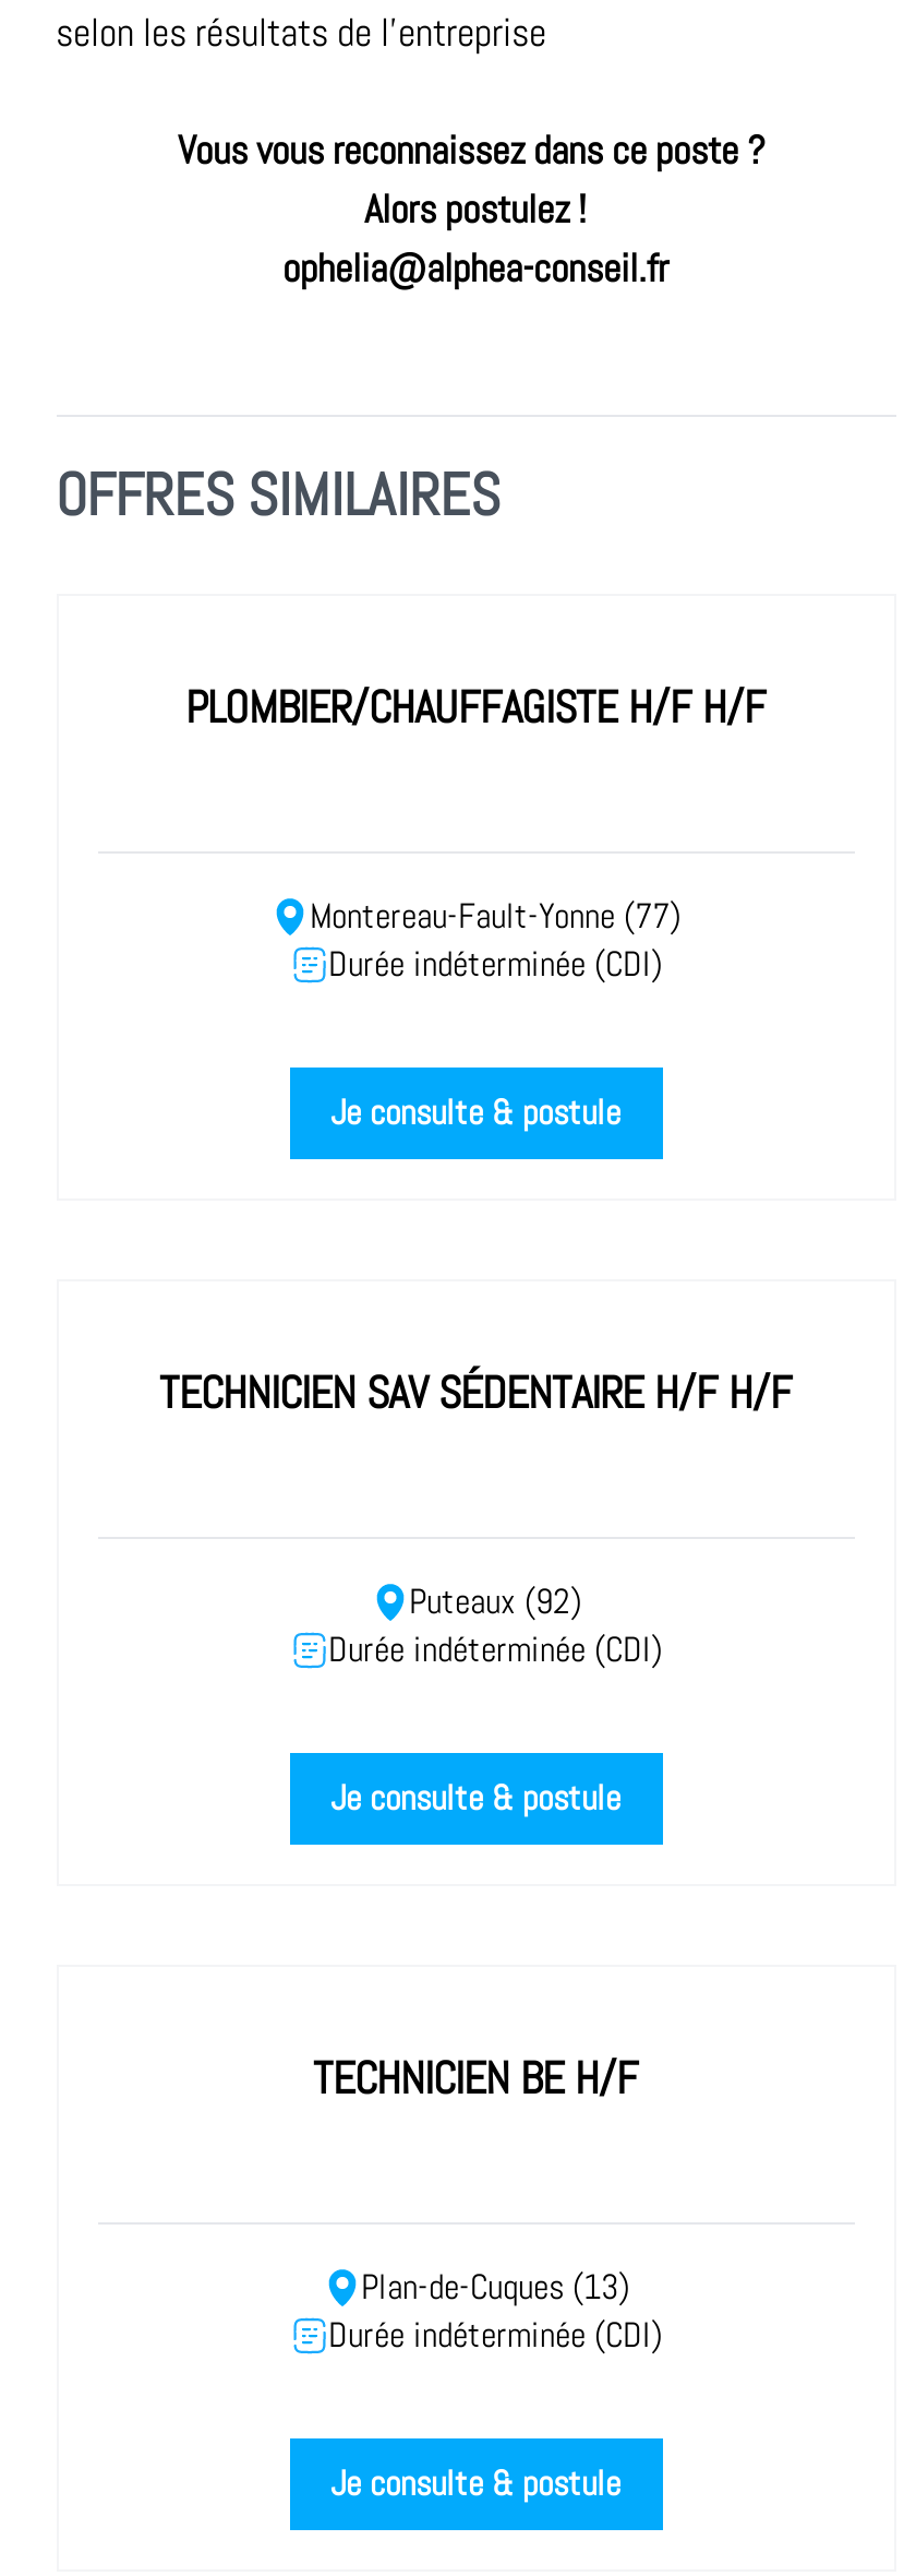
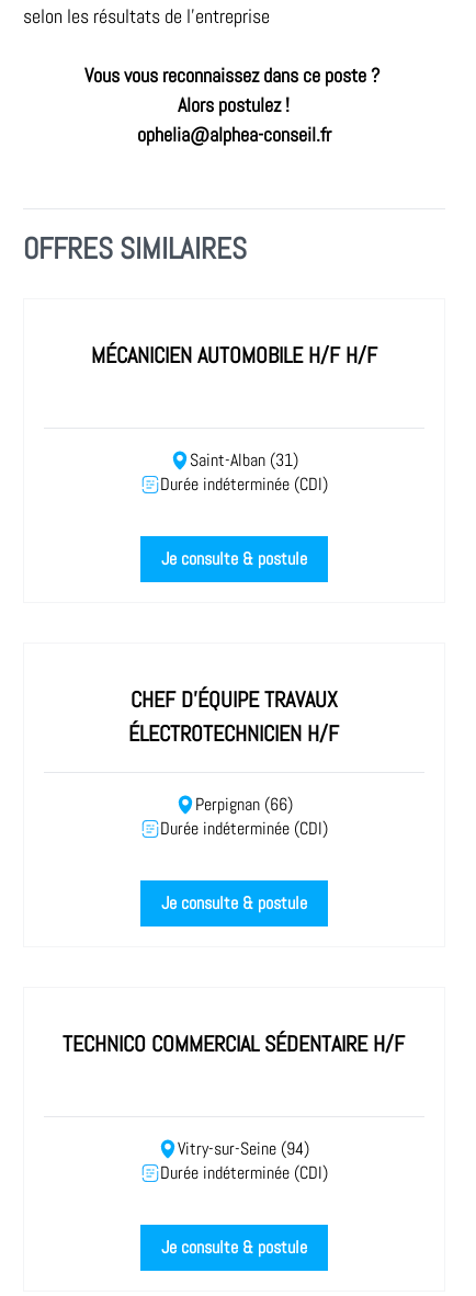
[185,679,766,736] PLOMBIER/CHAUFFAGISTE H/F H/F -> [90,341,377,370] MÉCANICIEN AUTOMOBILE H/F H/F
[310,895,680,939] Montereau-Fault-Yonne (77) -> [189,450,298,471] Saint-Alban (31)
[159,1364,792,1421] TECHNICIEN SAV SÉDENTAIRE H/F H/F -> [128,685,339,748] CHEF D'ÉQUIPE TRAVAUX | ÉLECTROTECHNICIEN H/F
[409,1581,581,1624] Puteaux (92) -> [195,794,292,816] Perpignan (66)
[313,2050,638,2107] TECHNICIEN BE H/F -> [63,1030,405,1058] TECHNICO COMMERCIAL SÉDENTAIRE H/F
[361,2266,629,2310] Plan-de-Cuques (13) -> [178,1138,309,1160] Vitry-sur-Seine (94)

